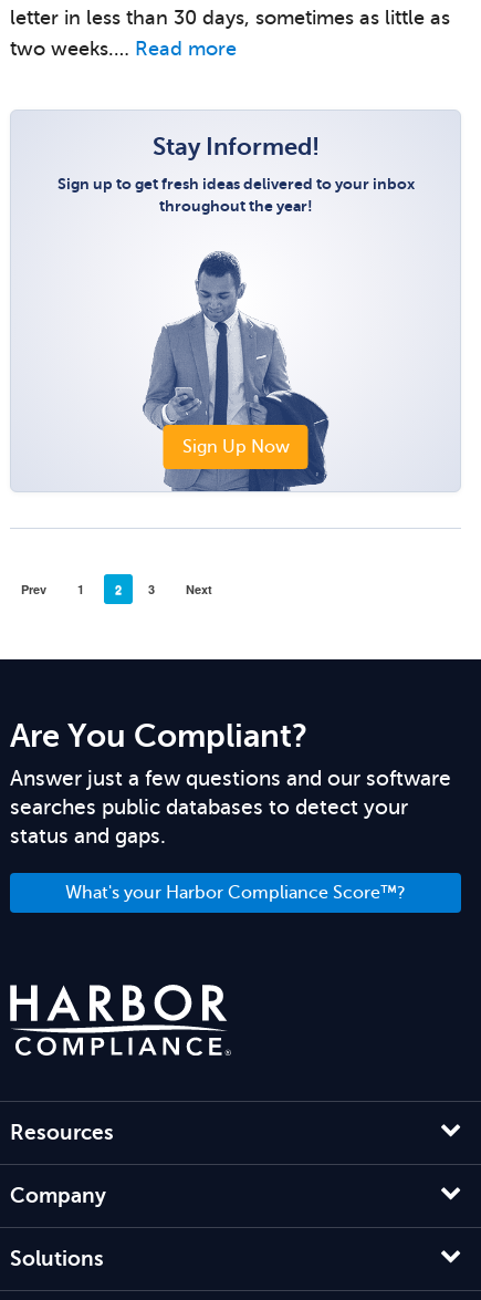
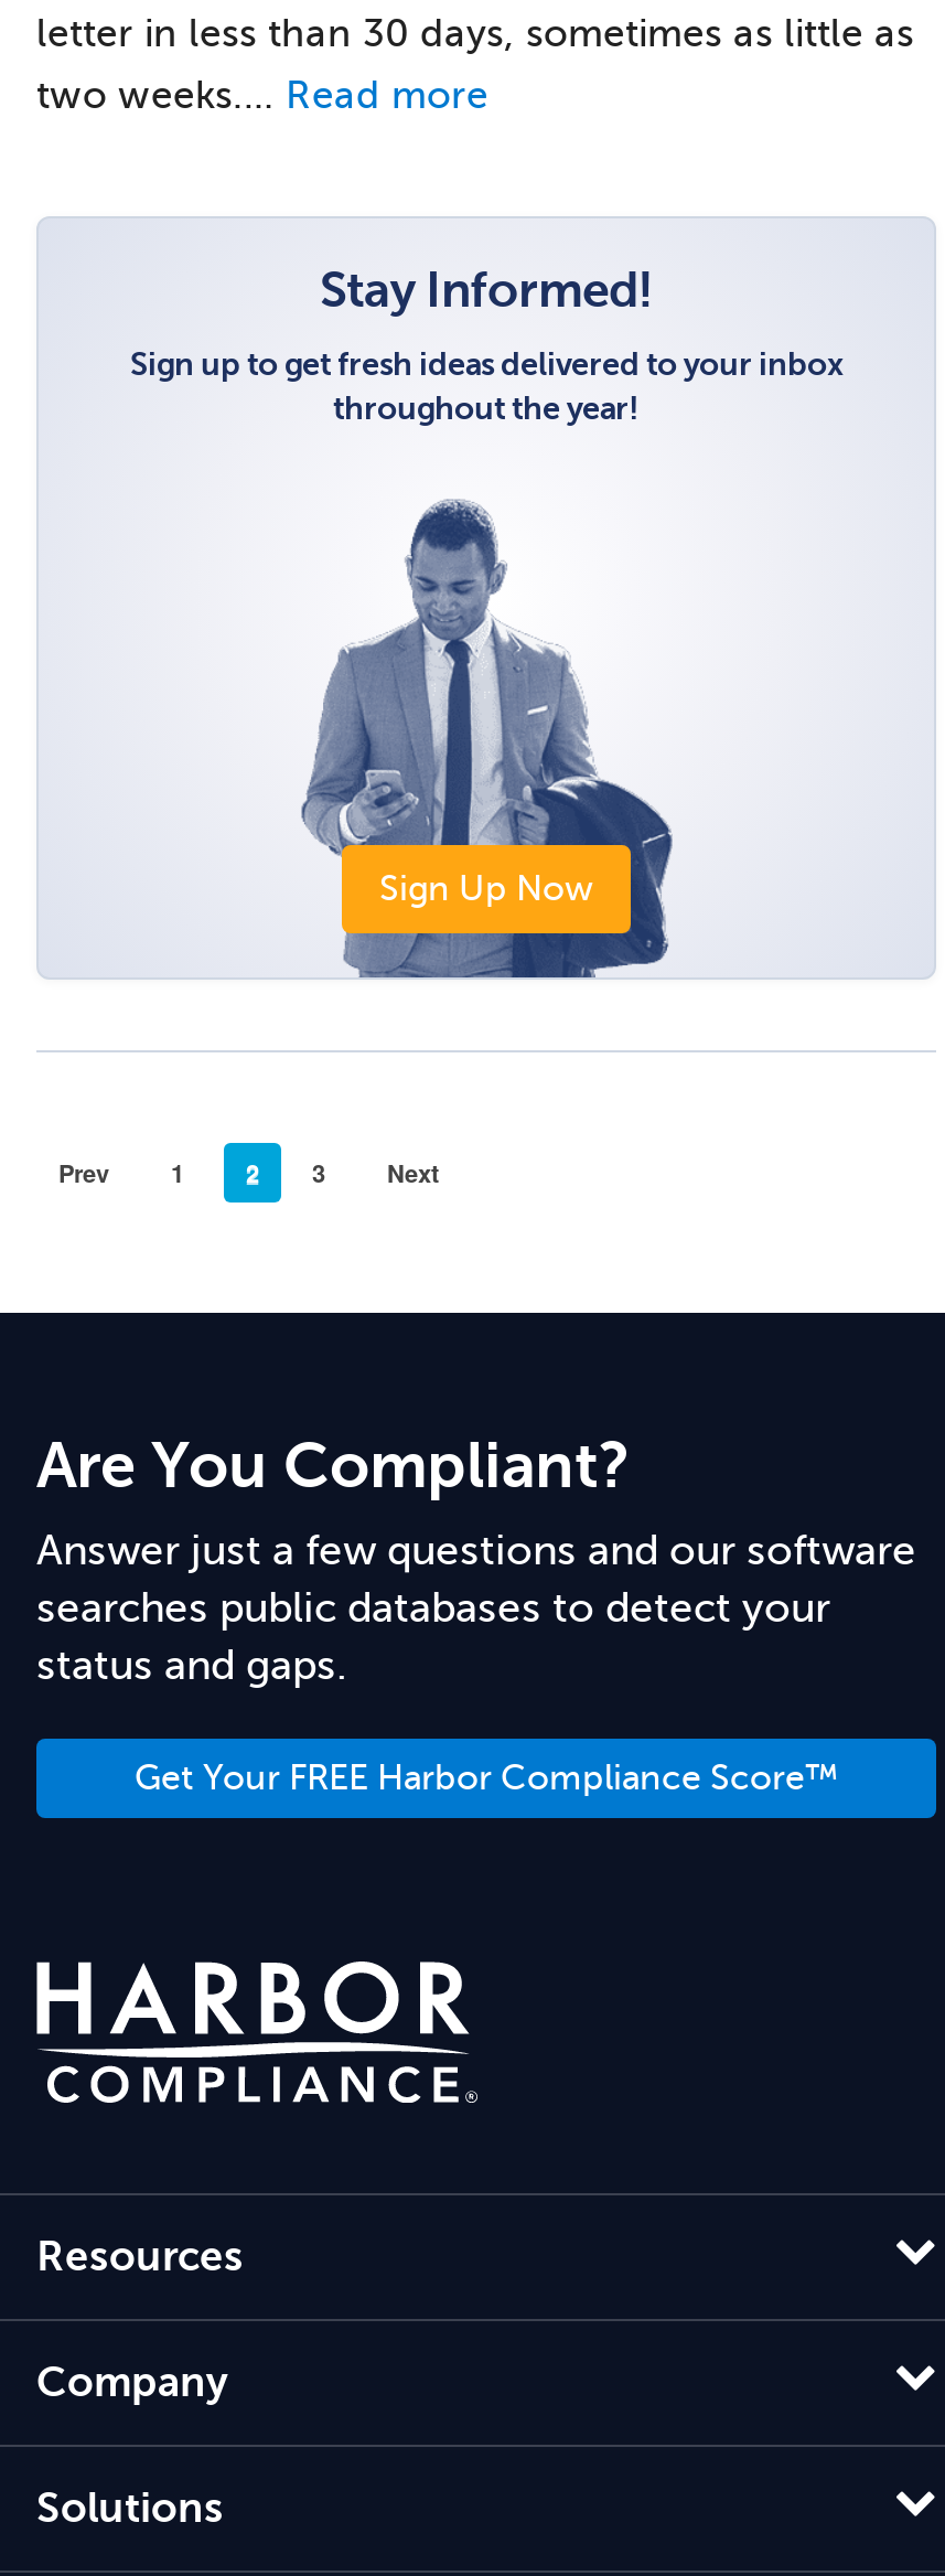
[65,883,406,903] What's your Harbor Compliance Score™? -> [135,1759,838,1798] Get Your FREE Harbor Compliance Score™

